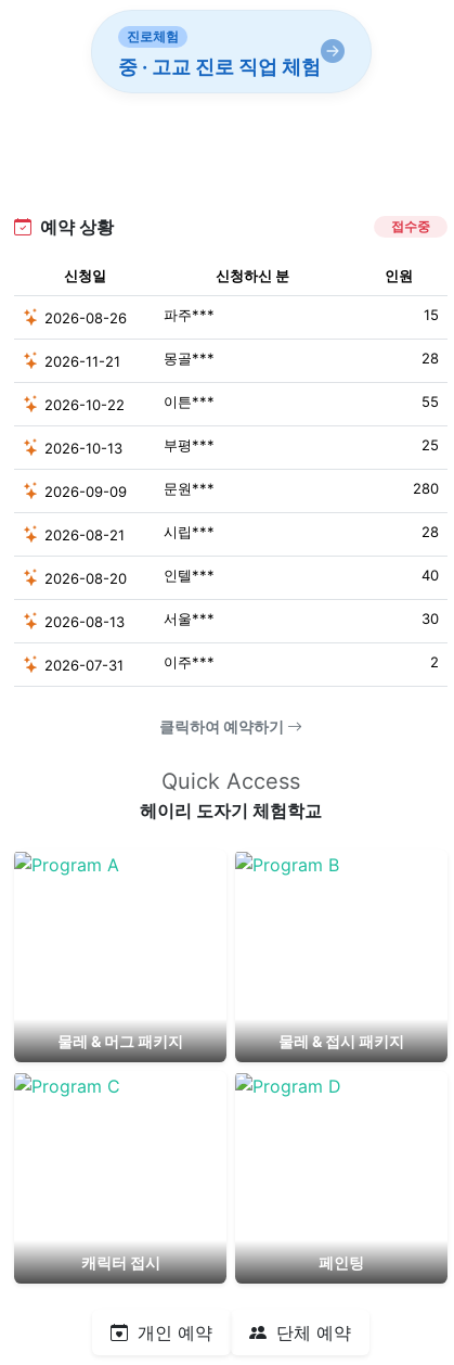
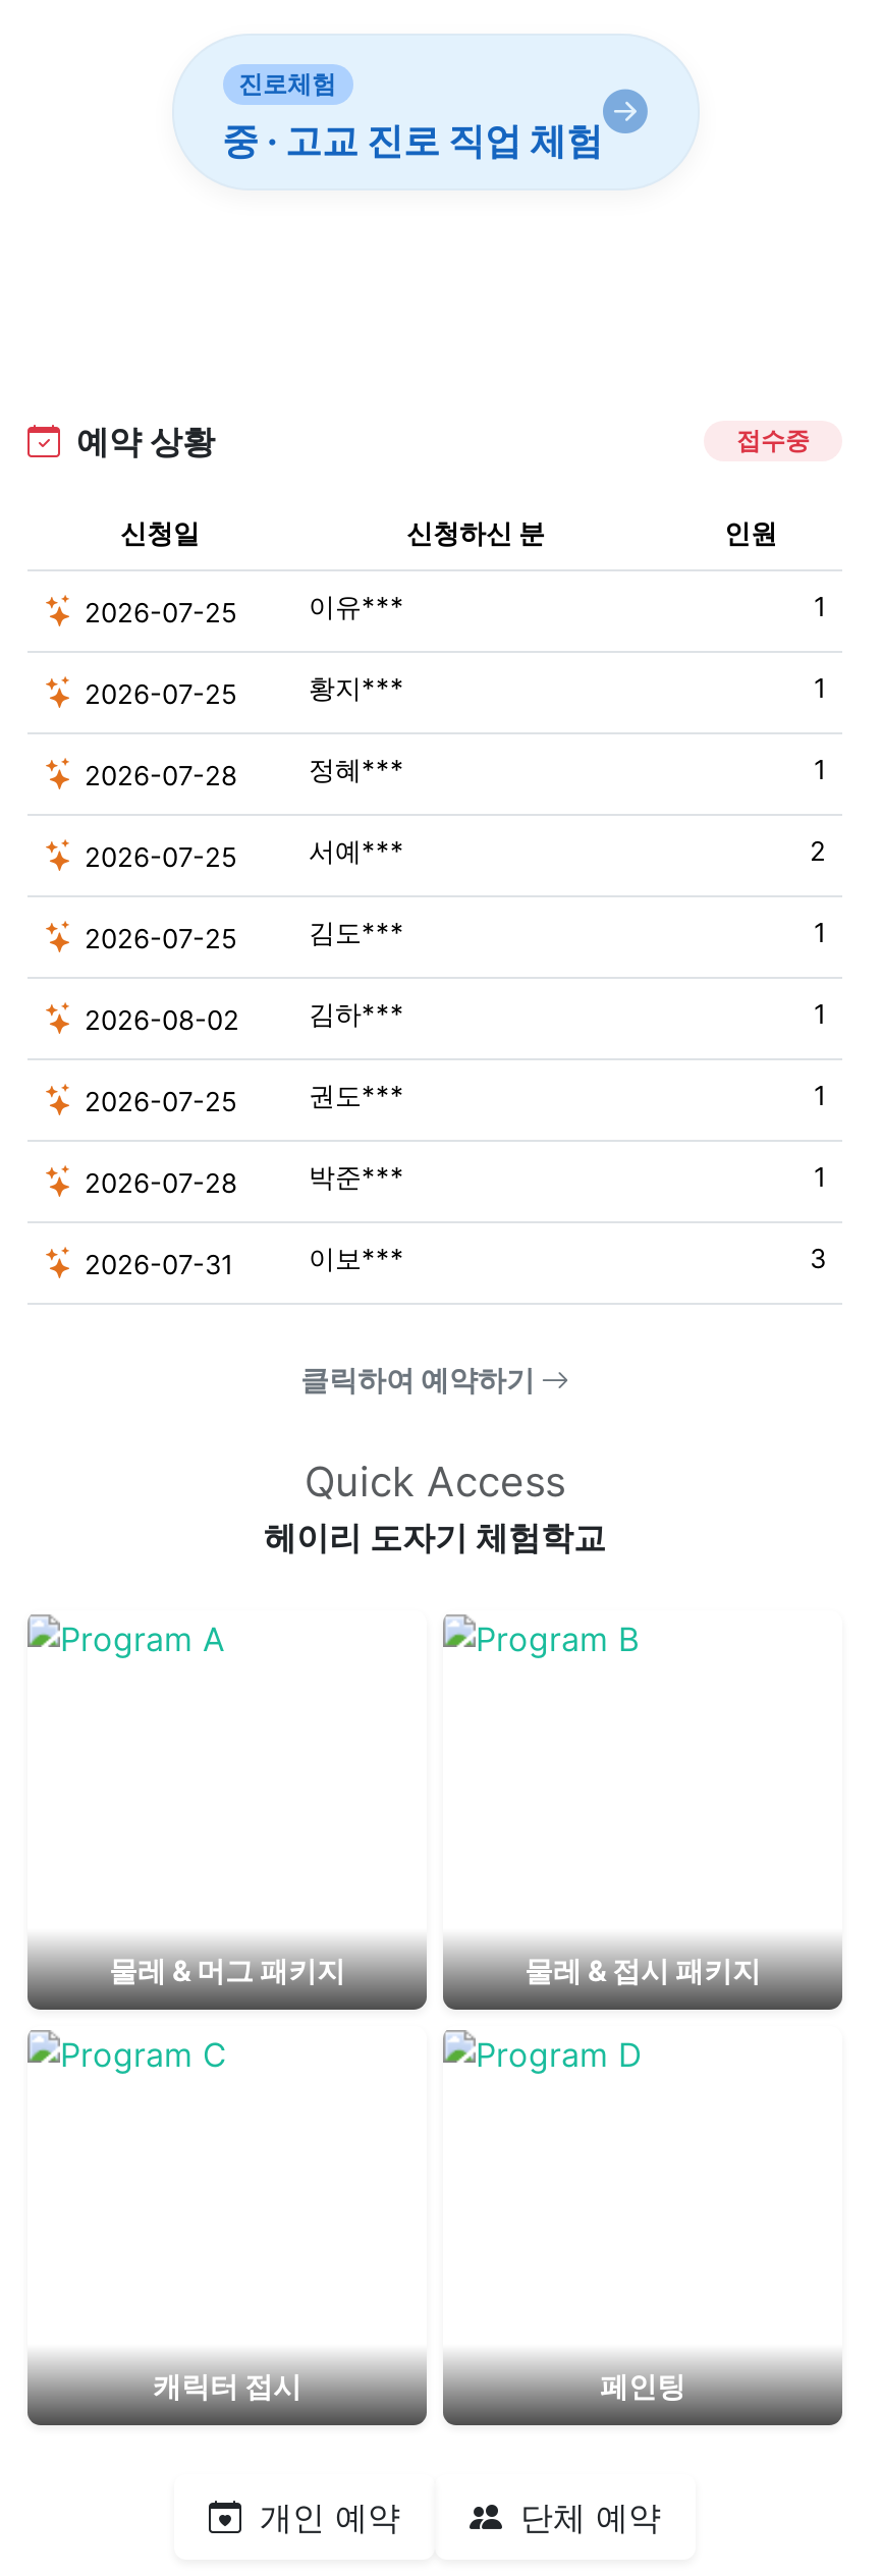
[40,306,439,327] 2026-08-26 | 파주*** | 15 -> [76,590,826,629] 2026-07-25 | 이유*** | 1
[40,350,439,370] 2026-11-21 | 몽골*** | 28 -> [76,672,826,710] 2026-07-25 | 황지*** | 1
[40,393,439,414] 2026-10-22 | 이튼*** | 55 -> [76,753,826,792] 2026-07-28 | 정혜*** | 1
[40,436,439,457] 2026-10-13 | 부평*** | 25 -> [76,835,826,873] 2026-07-25 | 서예*** | 2
[40,480,439,500] 2026-09-09 | 문원*** | 280 -> [76,916,826,955] 2026-07-25 | 김도*** | 1
[40,523,439,544] 2026-08-21 | 시립*** | 28 -> [76,998,826,1036] 2026-08-02 | 김하*** | 1
[40,567,439,587] 2026-08-20 | 인텔*** | 40 -> [76,1079,826,1118] 2026-07-25 | 권도*** | 1
[40,610,439,631] 2026-08-13 | 서울*** | 30 -> [76,1161,826,1199] 2026-07-28 | 박준*** | 1
[164,653,439,671] 이주*** | 2 -> [309,1242,826,1275] 이보*** | 3

